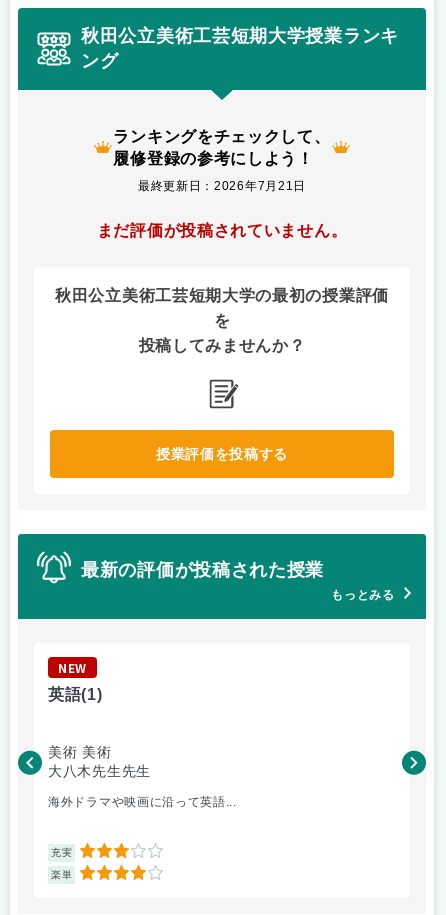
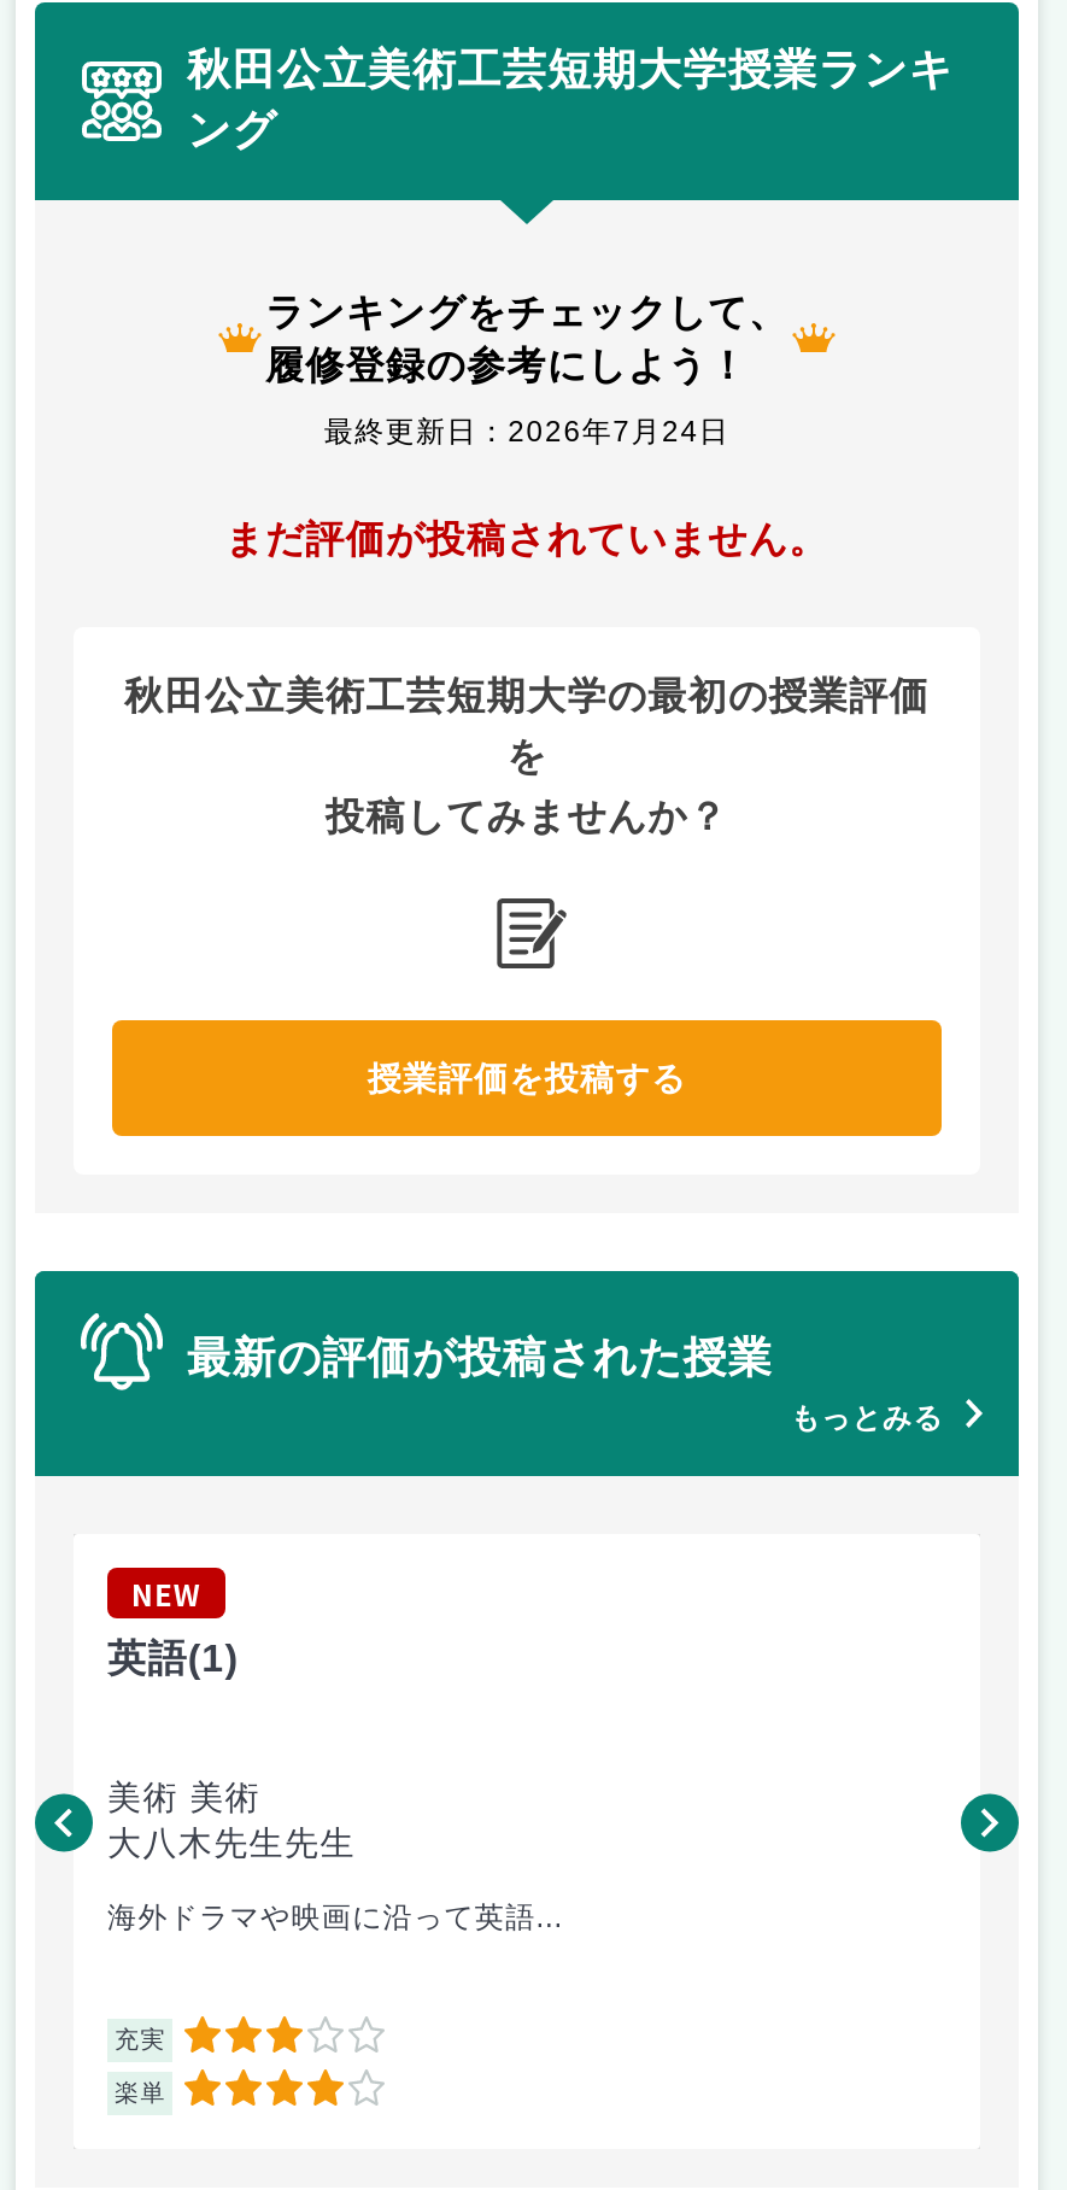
[138,179,306,193] 最終更新日：2026年7月21日 -> [324,415,730,449] 最終更新日：2026年7月24日

